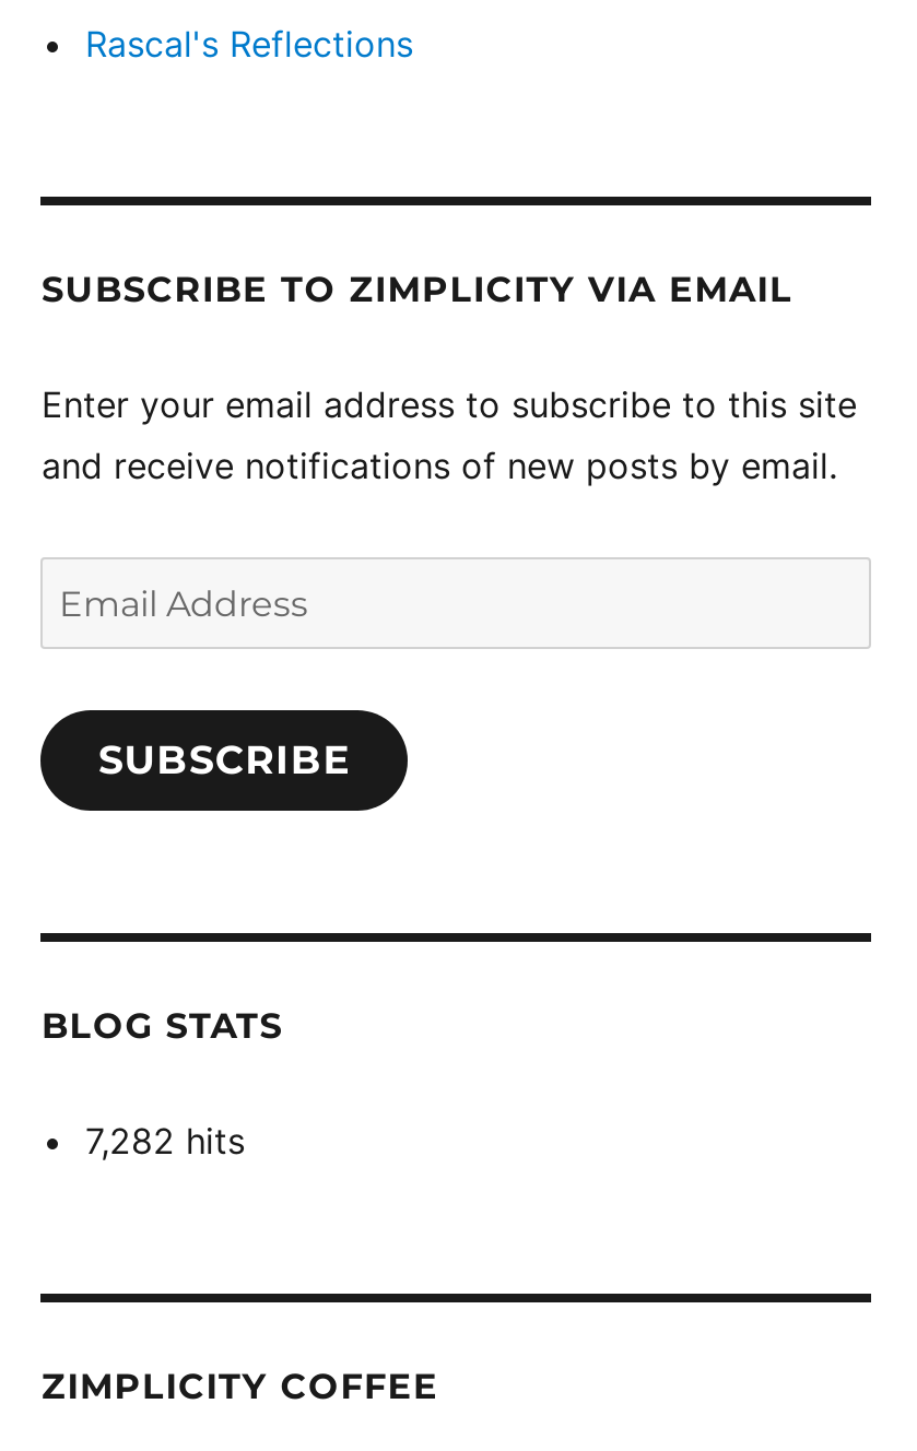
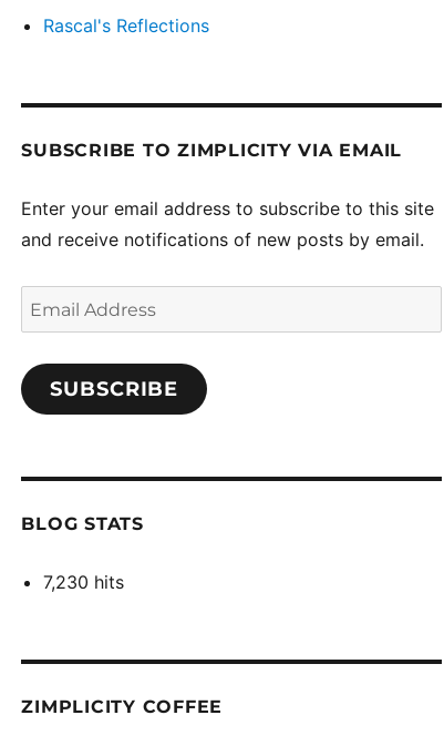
[85,1118,245,1162] 7,282 hits -> [44,571,125,593] 7,230 hits

